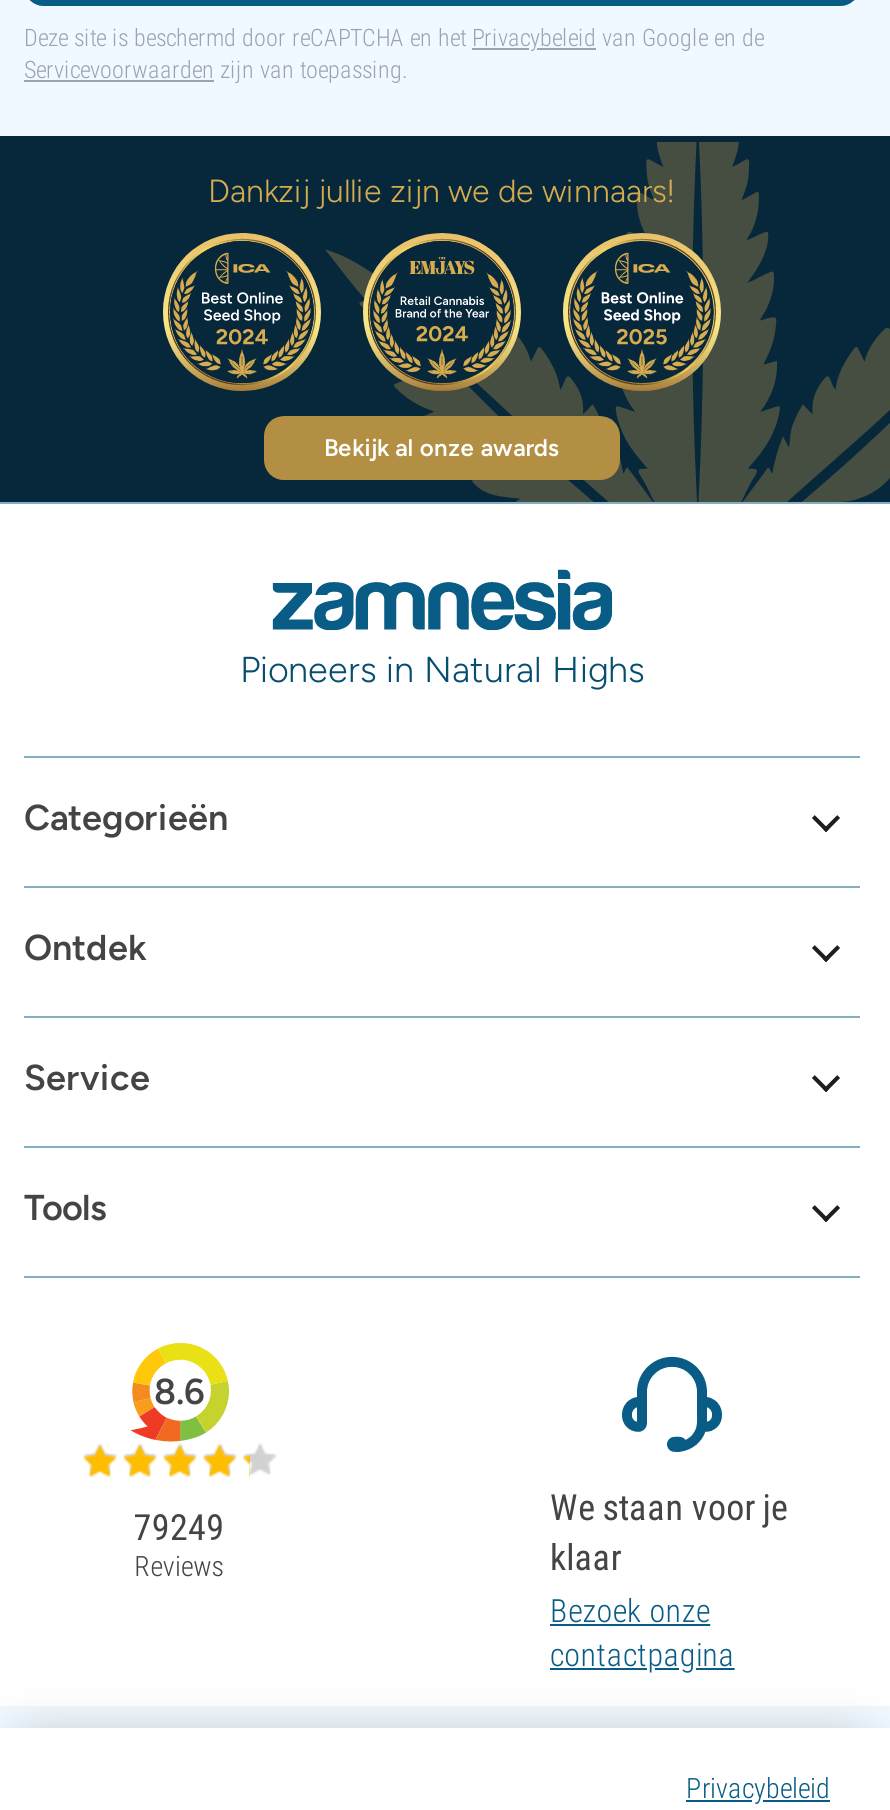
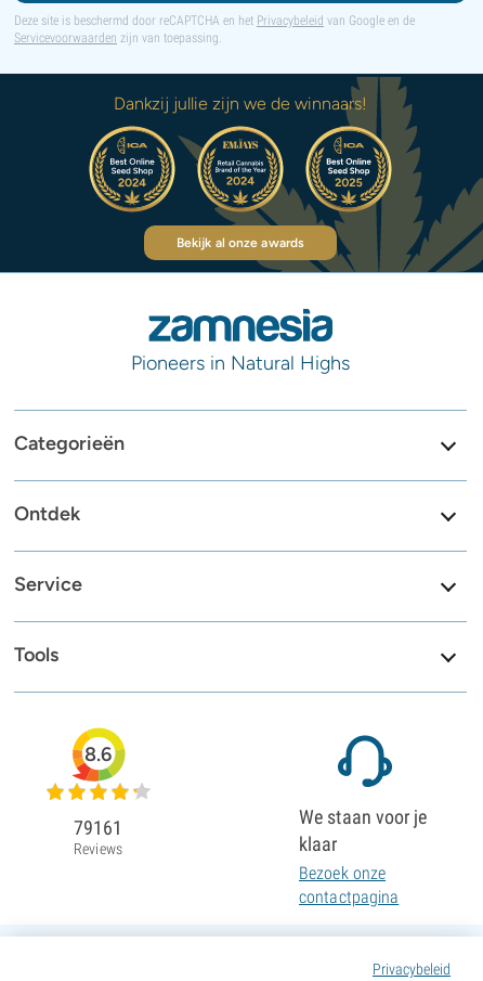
[134,1505,224,1547] 79249 -> [73,816,123,838] 79161

